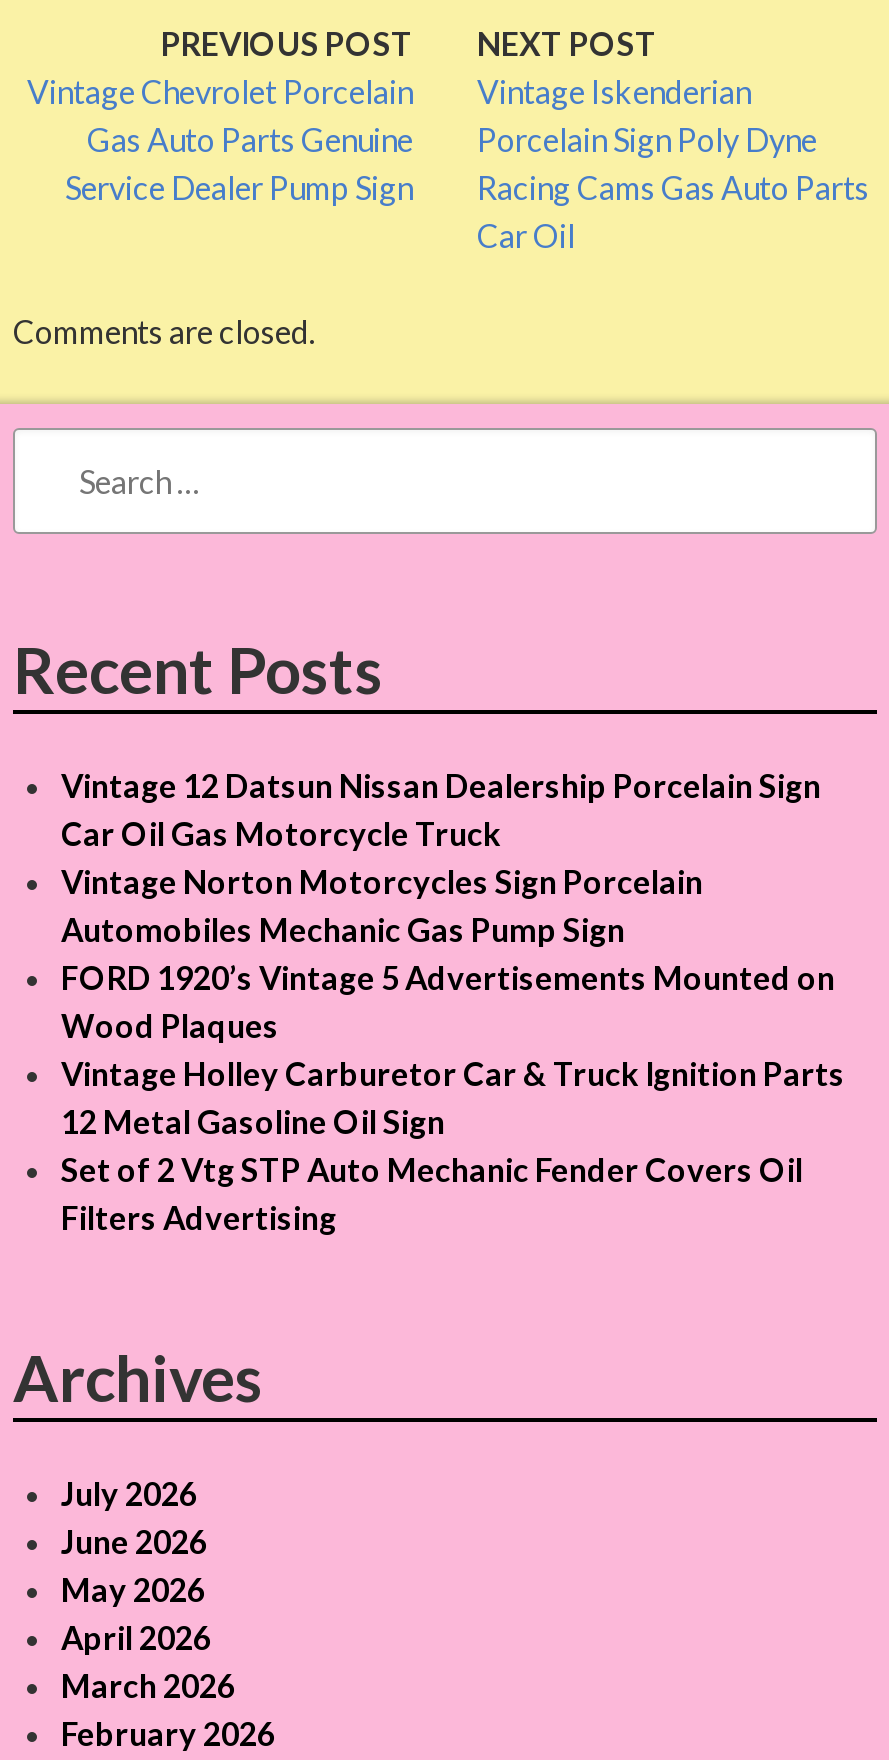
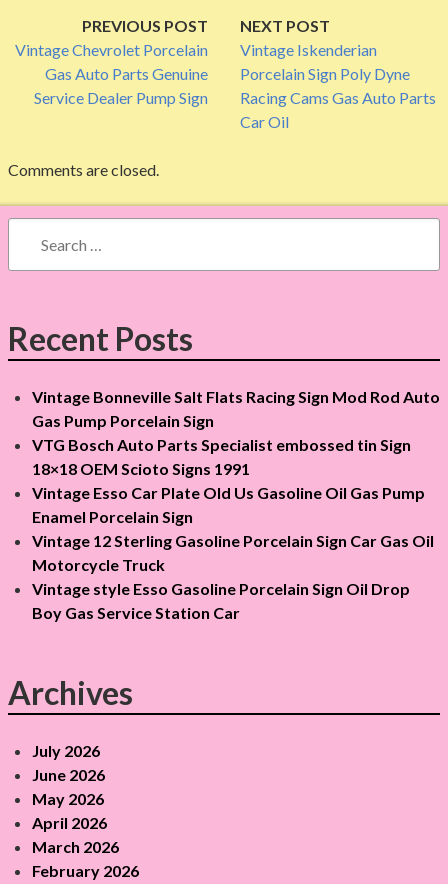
[61,766,845,1236] Vintage 12 Datsun Nissan Dealership Porcelain Sign | Car Oil Gas Motorcycle Truck | Vintage Norton Motorcycles Sign Porcelain | Automobiles Mechanic Gas Pump Sign | FORD 1920’s Vintage 5 Advertisements Mounted on | Wood Plaques | Vintage Holley Carburetor Car & Truck Ignition Parts | 12 Metal Gasoline Oil Sign | Set of 2 Vtg STP Auto Mechanic Fender Covers Oil | Filters Advertising -> [32,387,440,622] Vintage Bonneville Salt Flats Racing Sign Mod Rod Auto | Gas Pump Porcelain Sign | VTG Bosch Auto Parts Specialist embossed tin Sign | 18×18 OEM Scioto Signs 1991 | Vintage Esso Car Plate Old Us Gasoline Oil Gas Pump | Enamel Porcelain Sign | Vintage 12 Sterling Gasoline Porcelain Sign Car Gas Oil | Motorcycle Truck | Vintage style Esso Gasoline Porcelain Sign Oil Drop | Boy Gas Service Station Car

